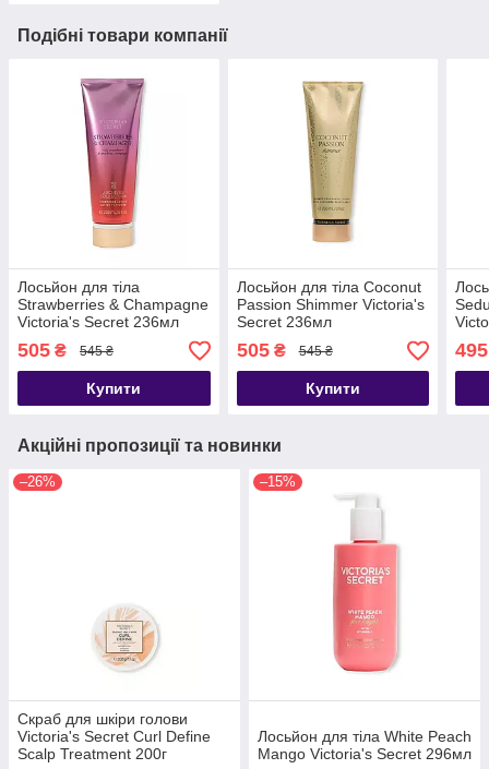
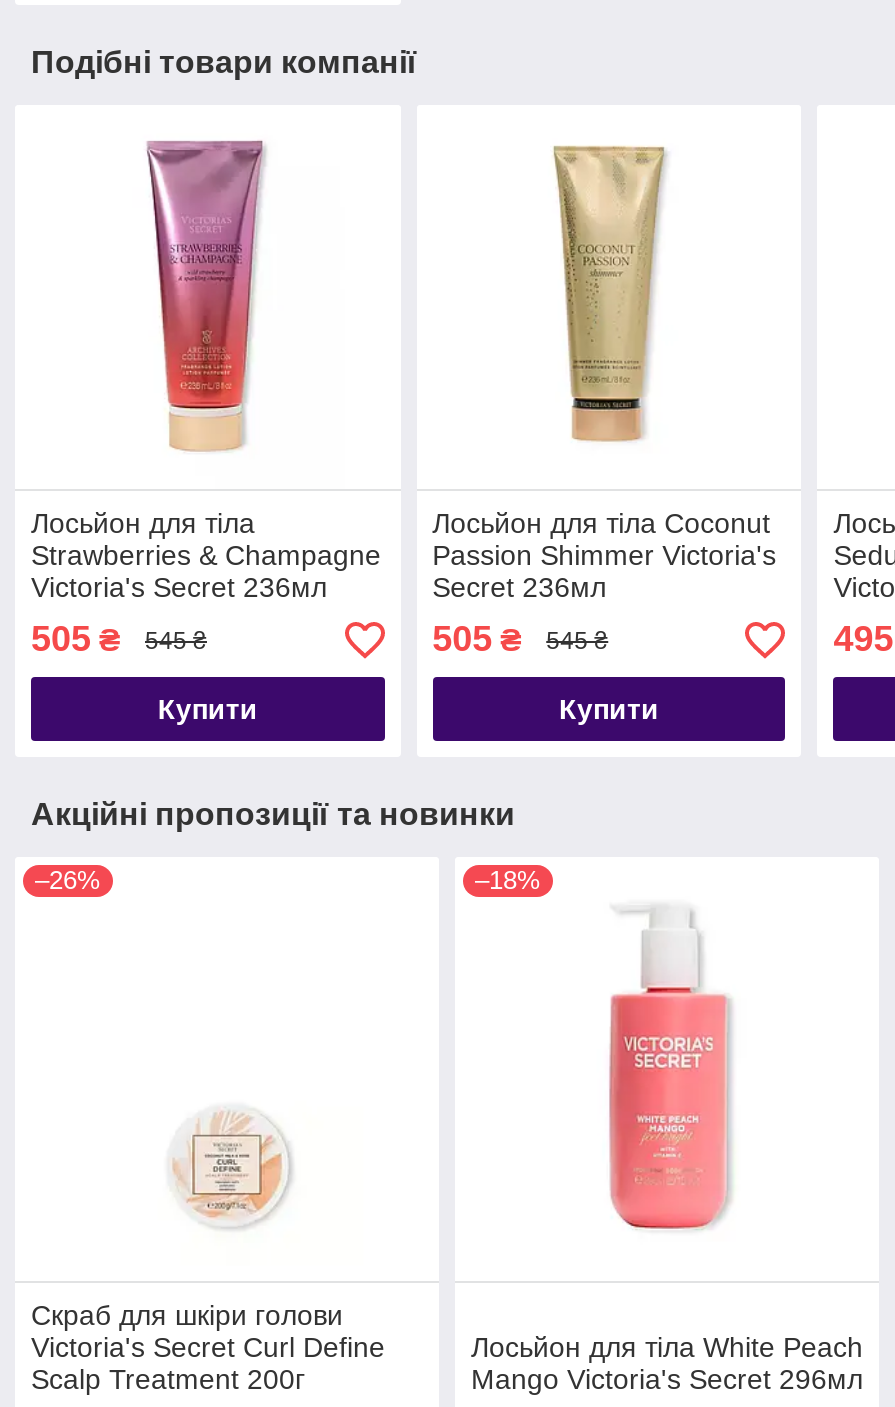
[260,474,296,490] –15% -> [475,866,541,896] –18%

